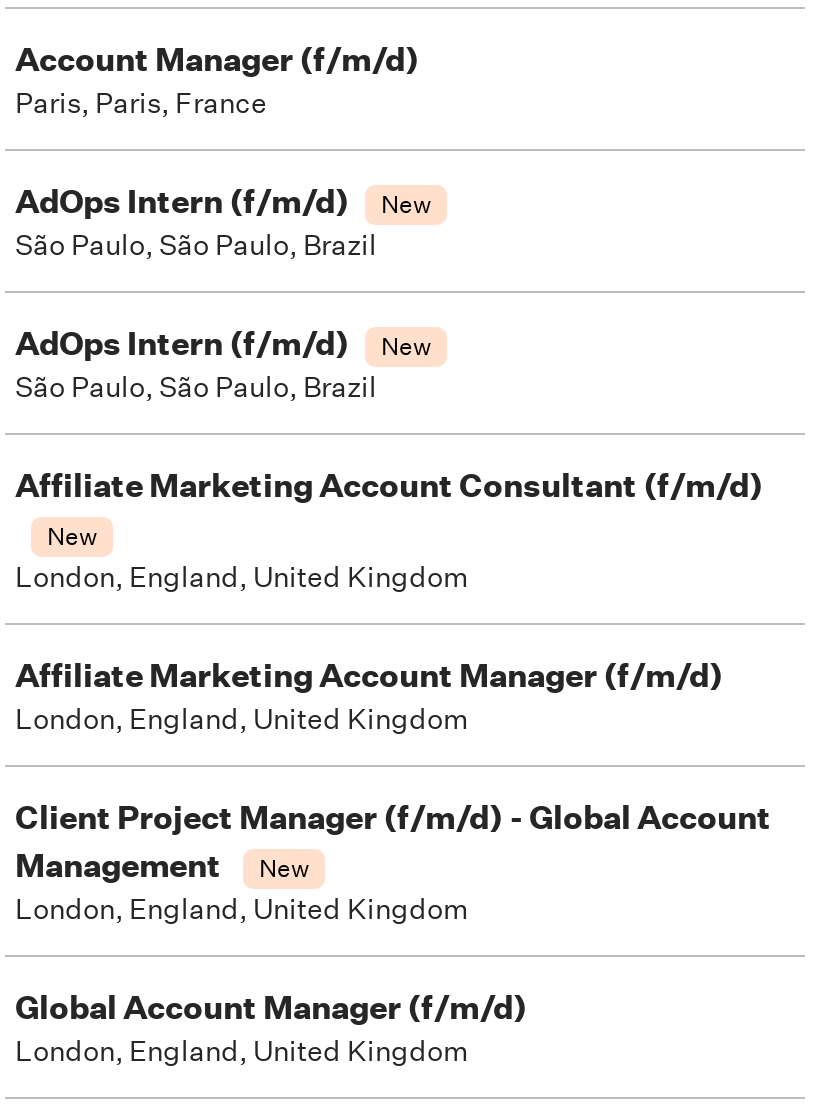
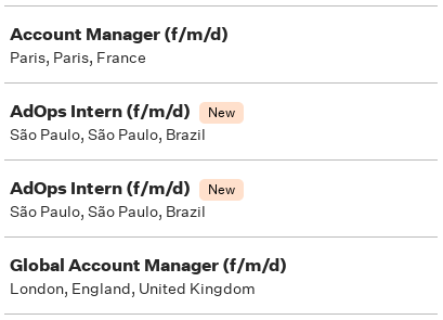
[15,465,771,927] Affiliate Marketing Account Consultant (f/m/d) | New | London, England, United Kingdom | Affiliate Marketing Account Manager (f/m/d) | London, England, United Kingdom | Client Project Manager (f/m/d) - Global Account | Management | New | London, England, United Kingdom -> none

